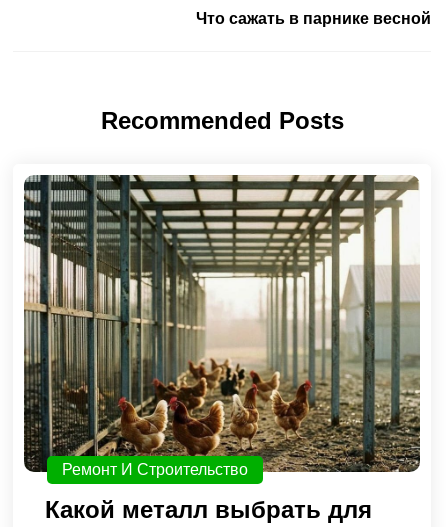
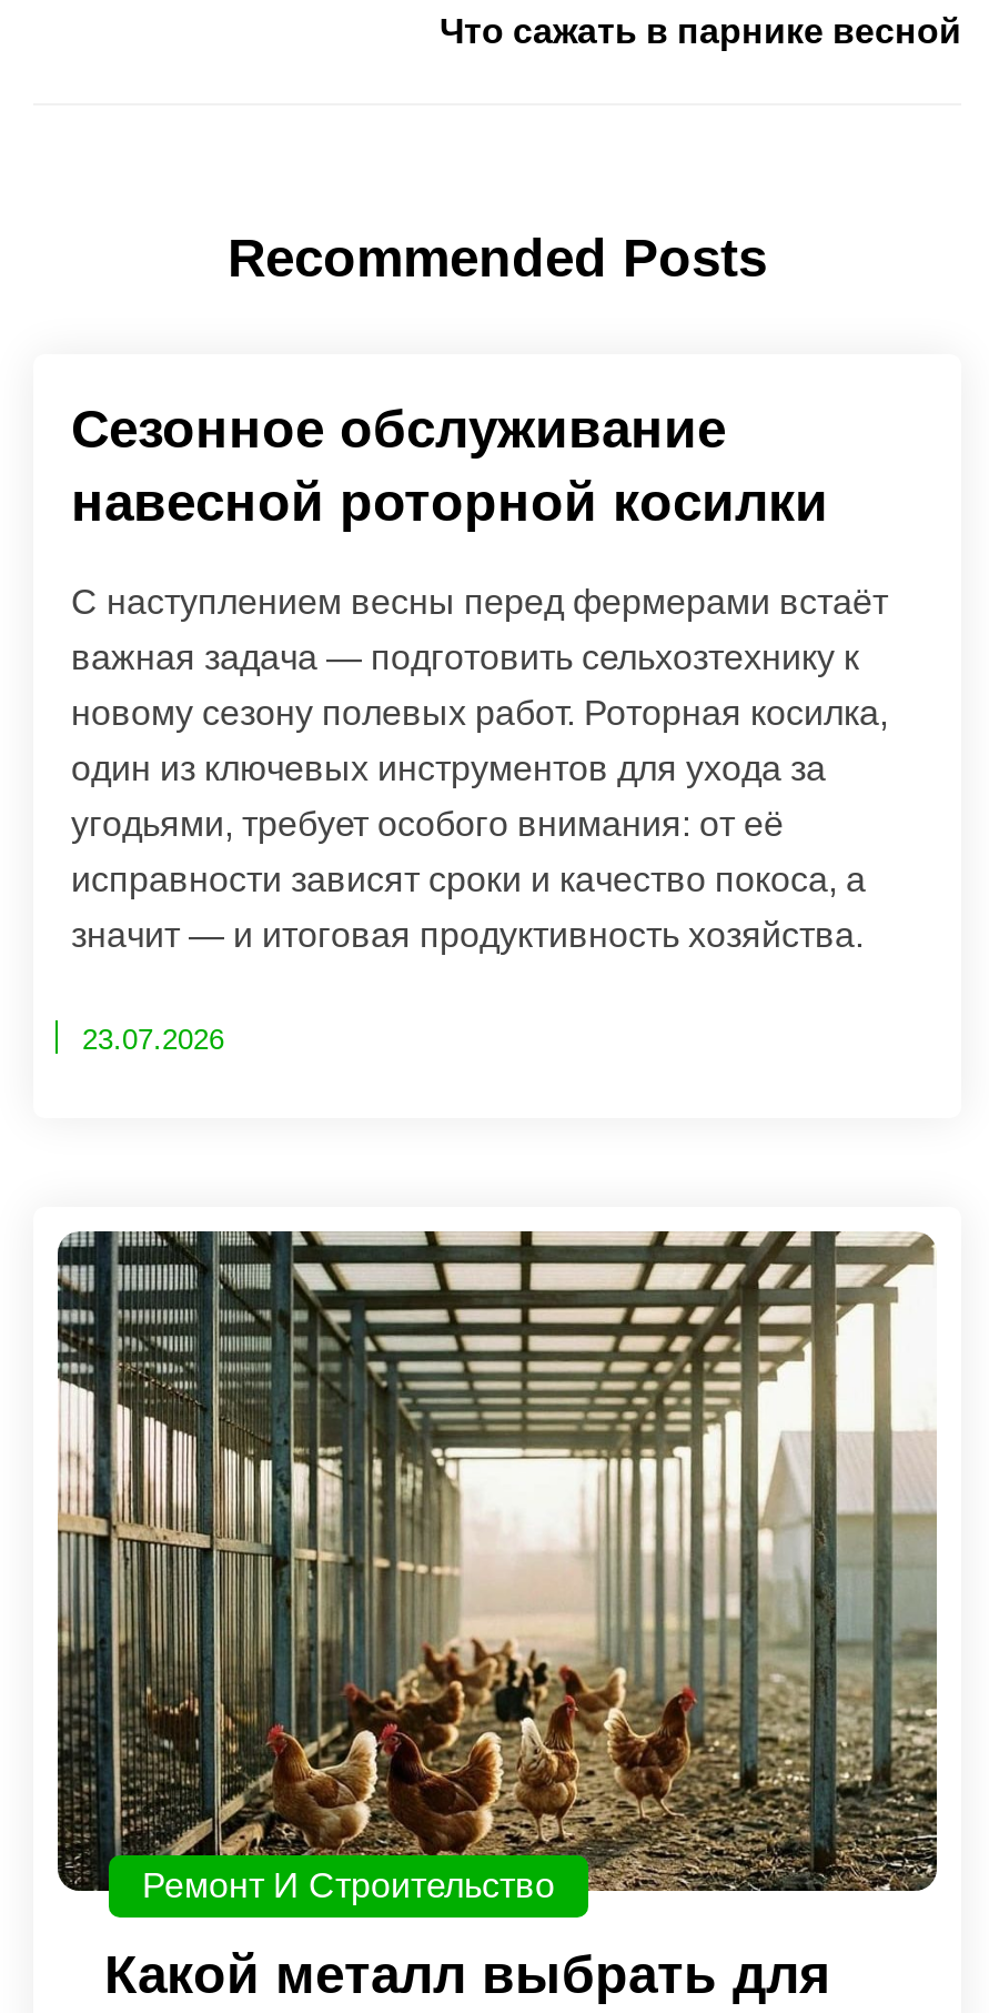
none -> [71,398,888,1055] Сезонное обслуживание | навесной роторной косилки | С наступлением весны перед фермерами встаёт | важная задача — подготовить сельхозтехнику к | новому сезону полевых работ. Роторная косилка, | один из ключевых инструментов для ухода за | угодьями, требует особого внимания: от её | исправности зависят сроки и качество покоса, а | значит — и итоговая продуктивность хозяйства. | 23.07.2026

